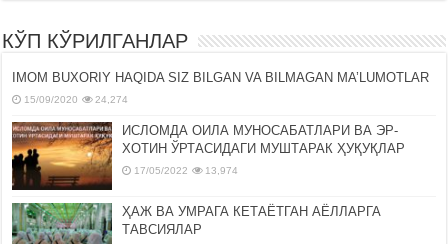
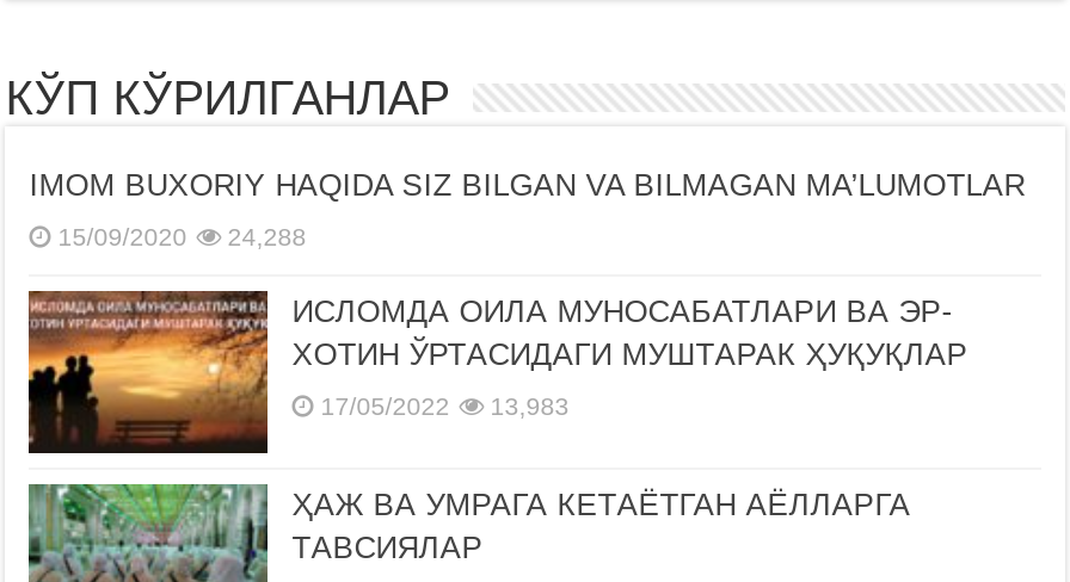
[24,94,128,105] 15/09/2020 24,274 -> [58,224,306,250] 15/09/2020 24,288
[134,165,238,176] 17/05/2022 13,974 -> [321,393,569,419] 17/05/2022 13,983

